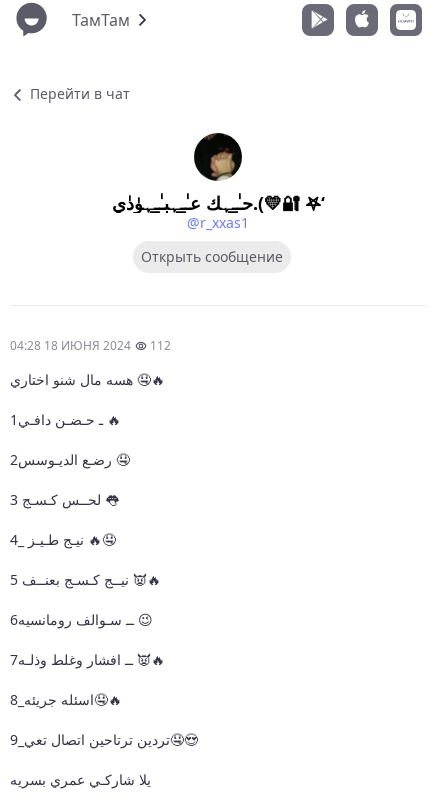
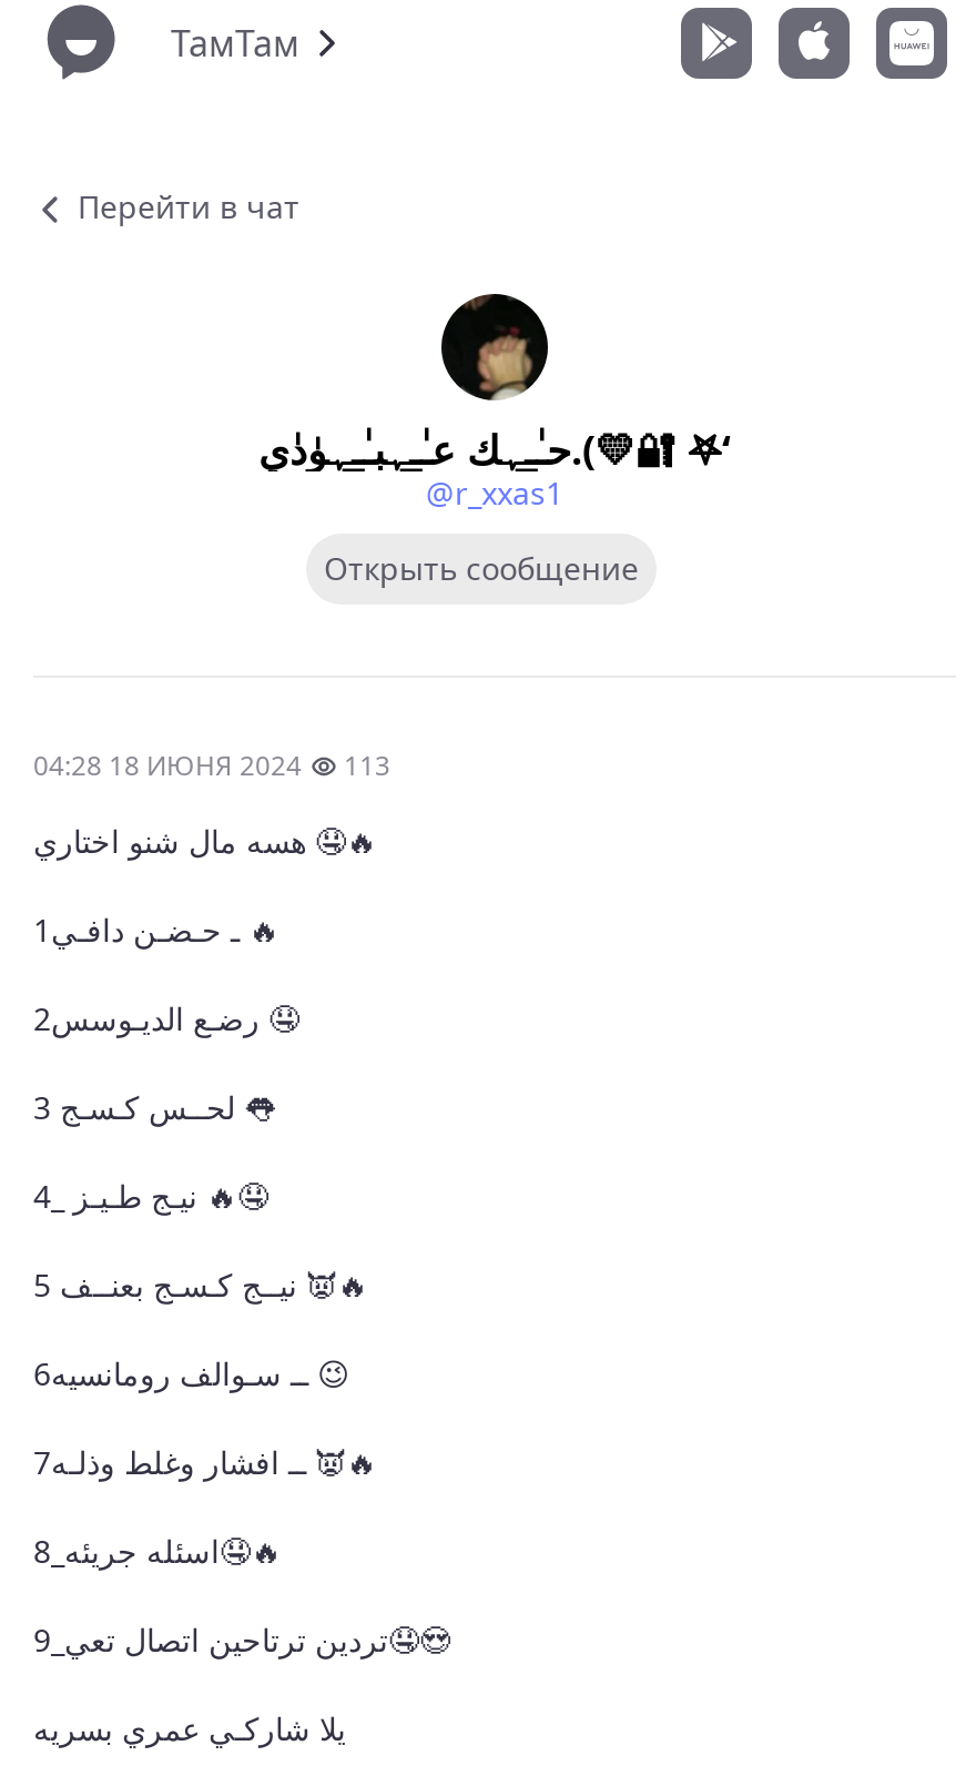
[10,337,171,354] 04:28 18 ИЮНЯ 2024 112 -> [33,747,390,784] 04:28 18 ИЮНЯ 2024 113

